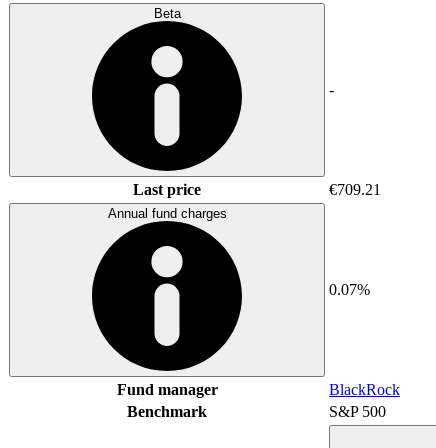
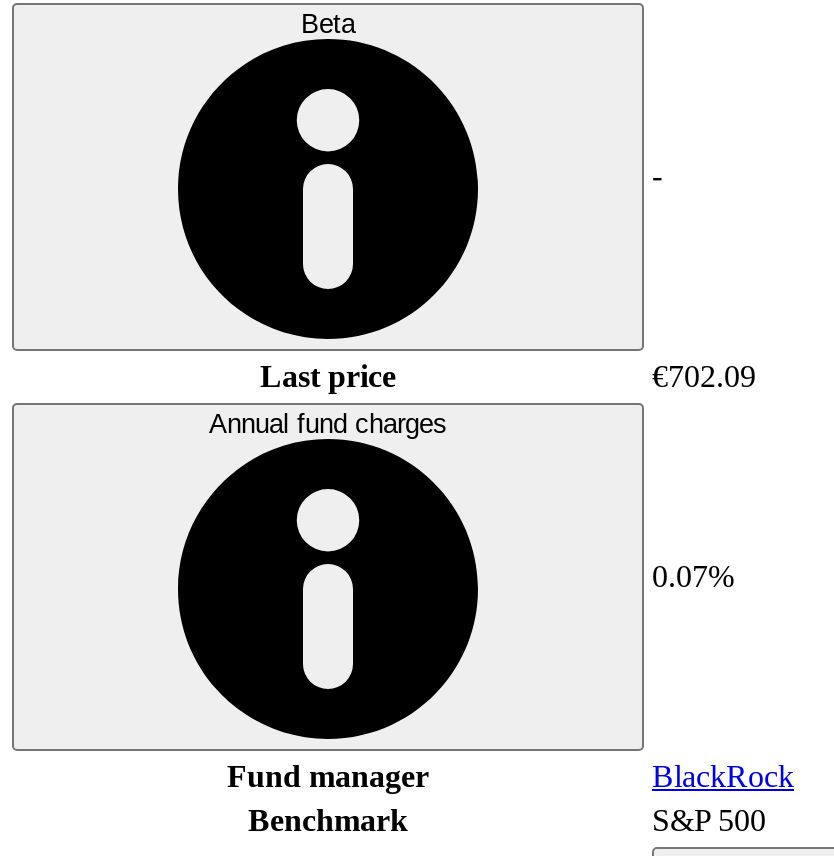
[329,181,381,198] €709.21 -> [652,358,756,392] €702.09

